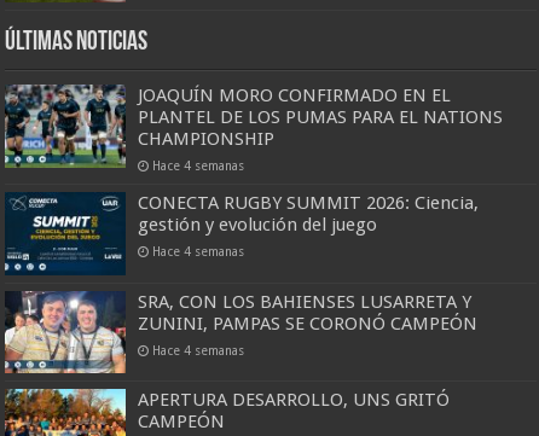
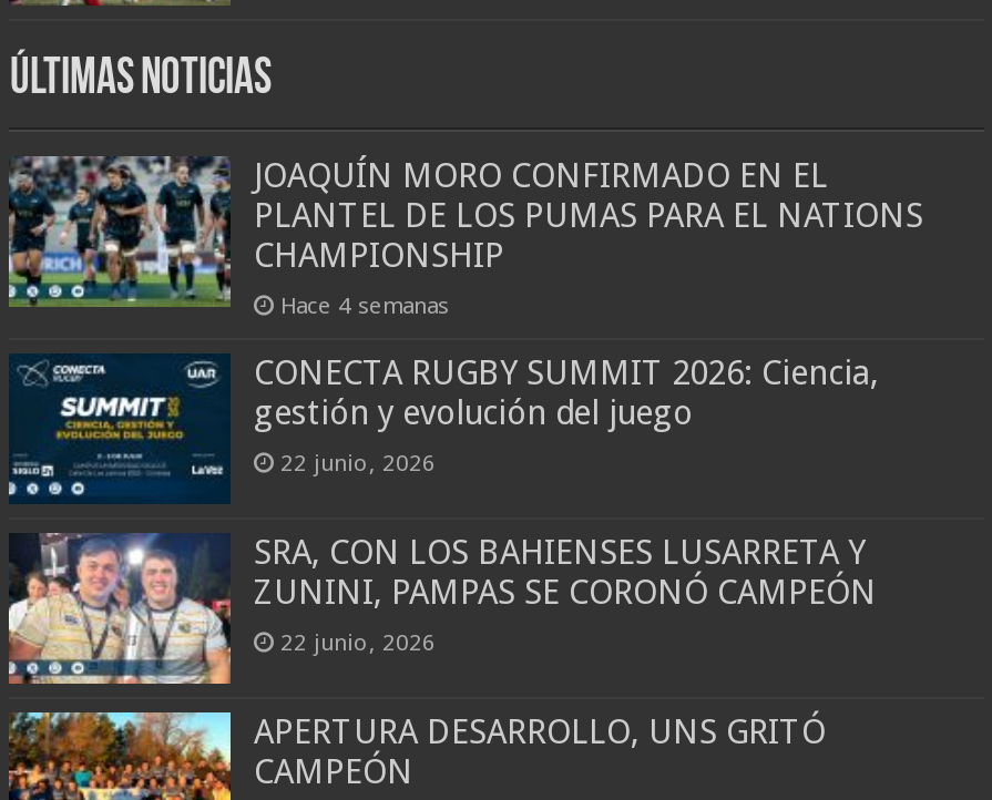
[153,244,245,259] Hace 4 semanas -> [280,448,436,475] 22 junio, 2026
[153,342,245,357] Hace 4 semanas -> [280,628,436,655] 22 junio, 2026

